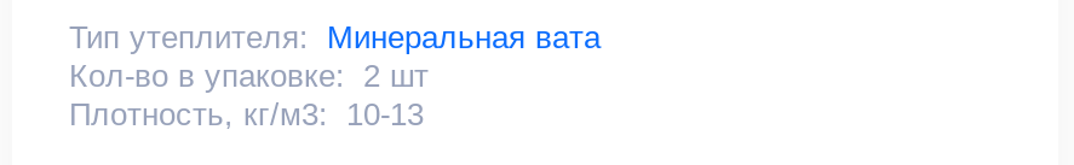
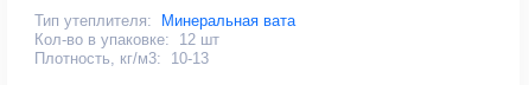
[69,57,428,93] Кол-во в упаковке: 2 шт -> [35,31,219,49] Кол-во в упаковке: 12 шт

